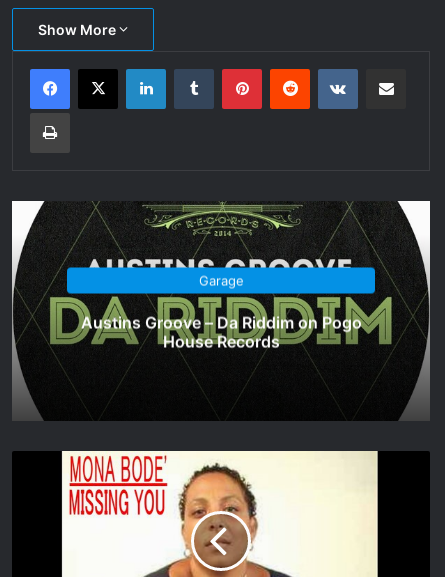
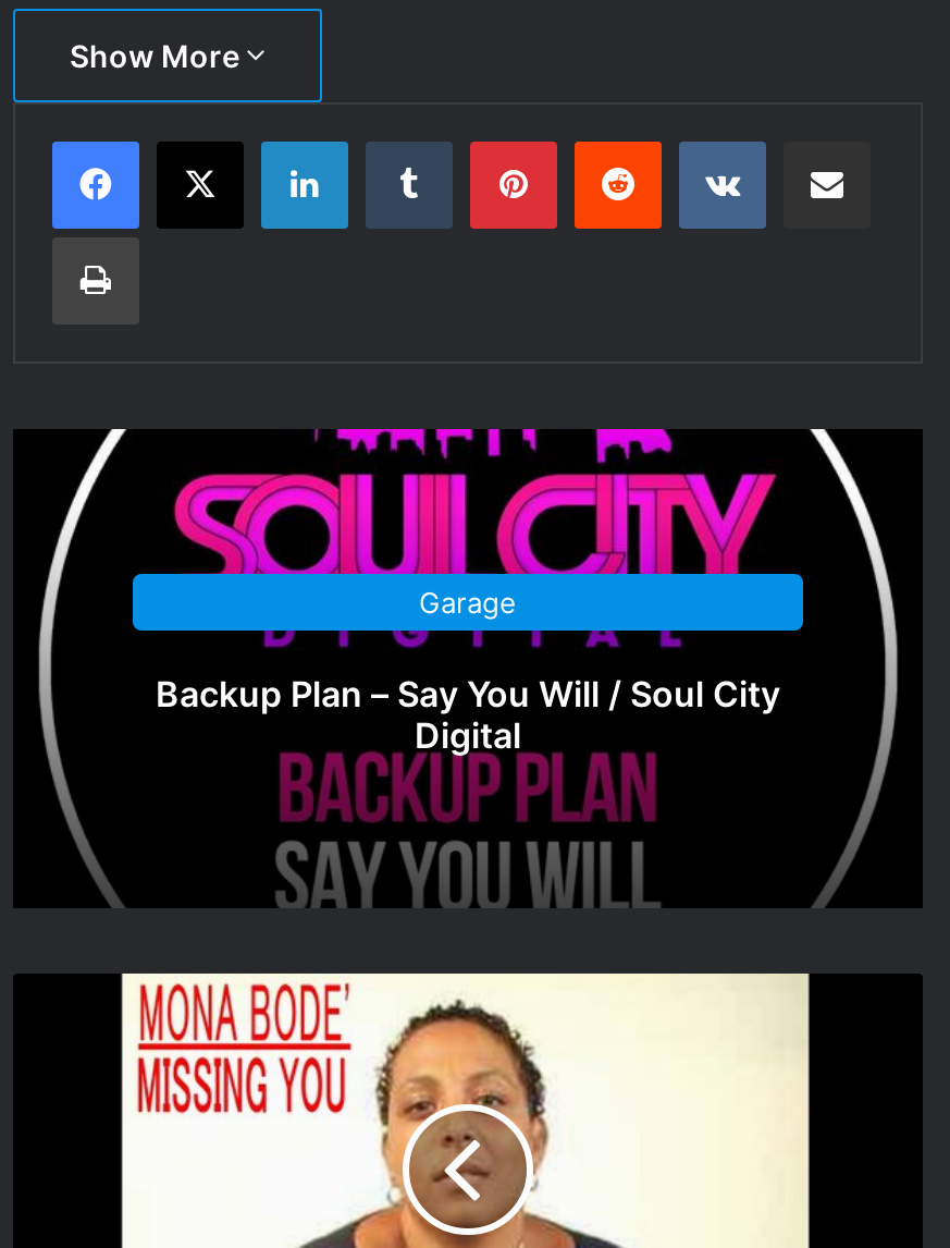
[11,200,431,421] [image] | Austins Groove – Da Riddim on Pogo | House Records -> [13,427,923,908] [image] | Backup Plan – Say You Will / Soul City | Digital

